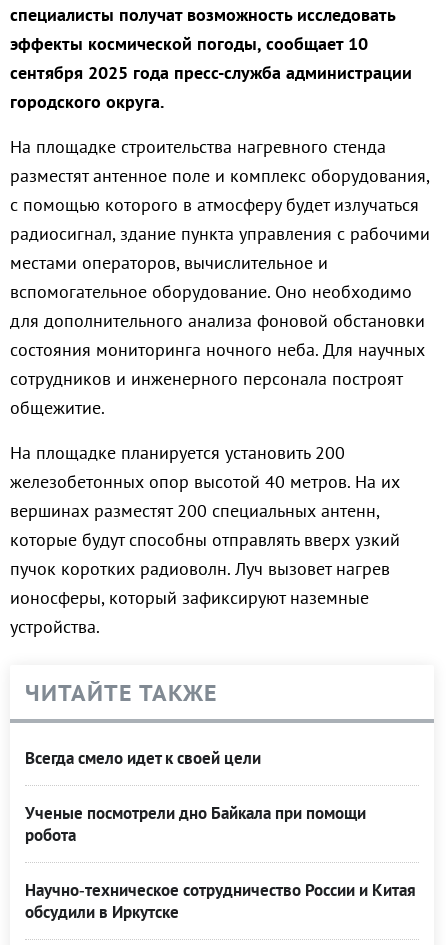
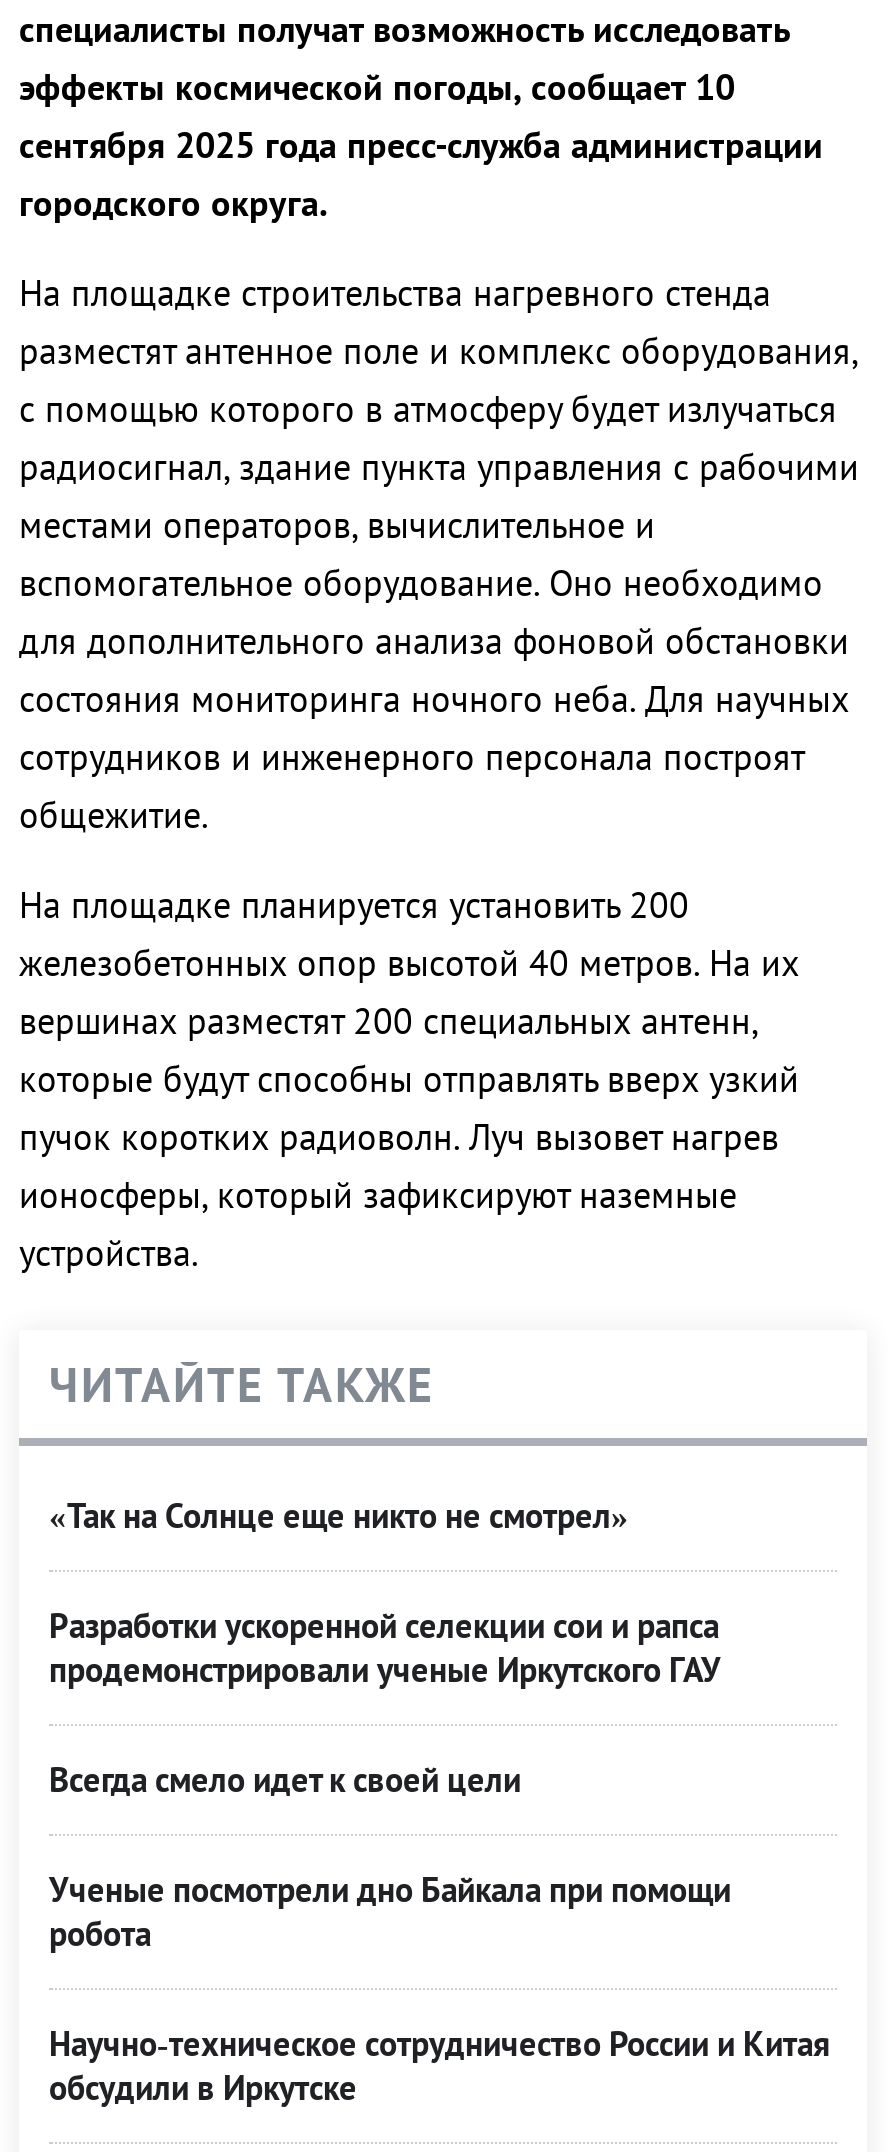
none -> [49,1495,721,1693] «Так на Солнце еще никто не смотрел» | Разработки ускоренной селекции сои и рапса | продемонстрировали ученые Иркутского ГАУ

